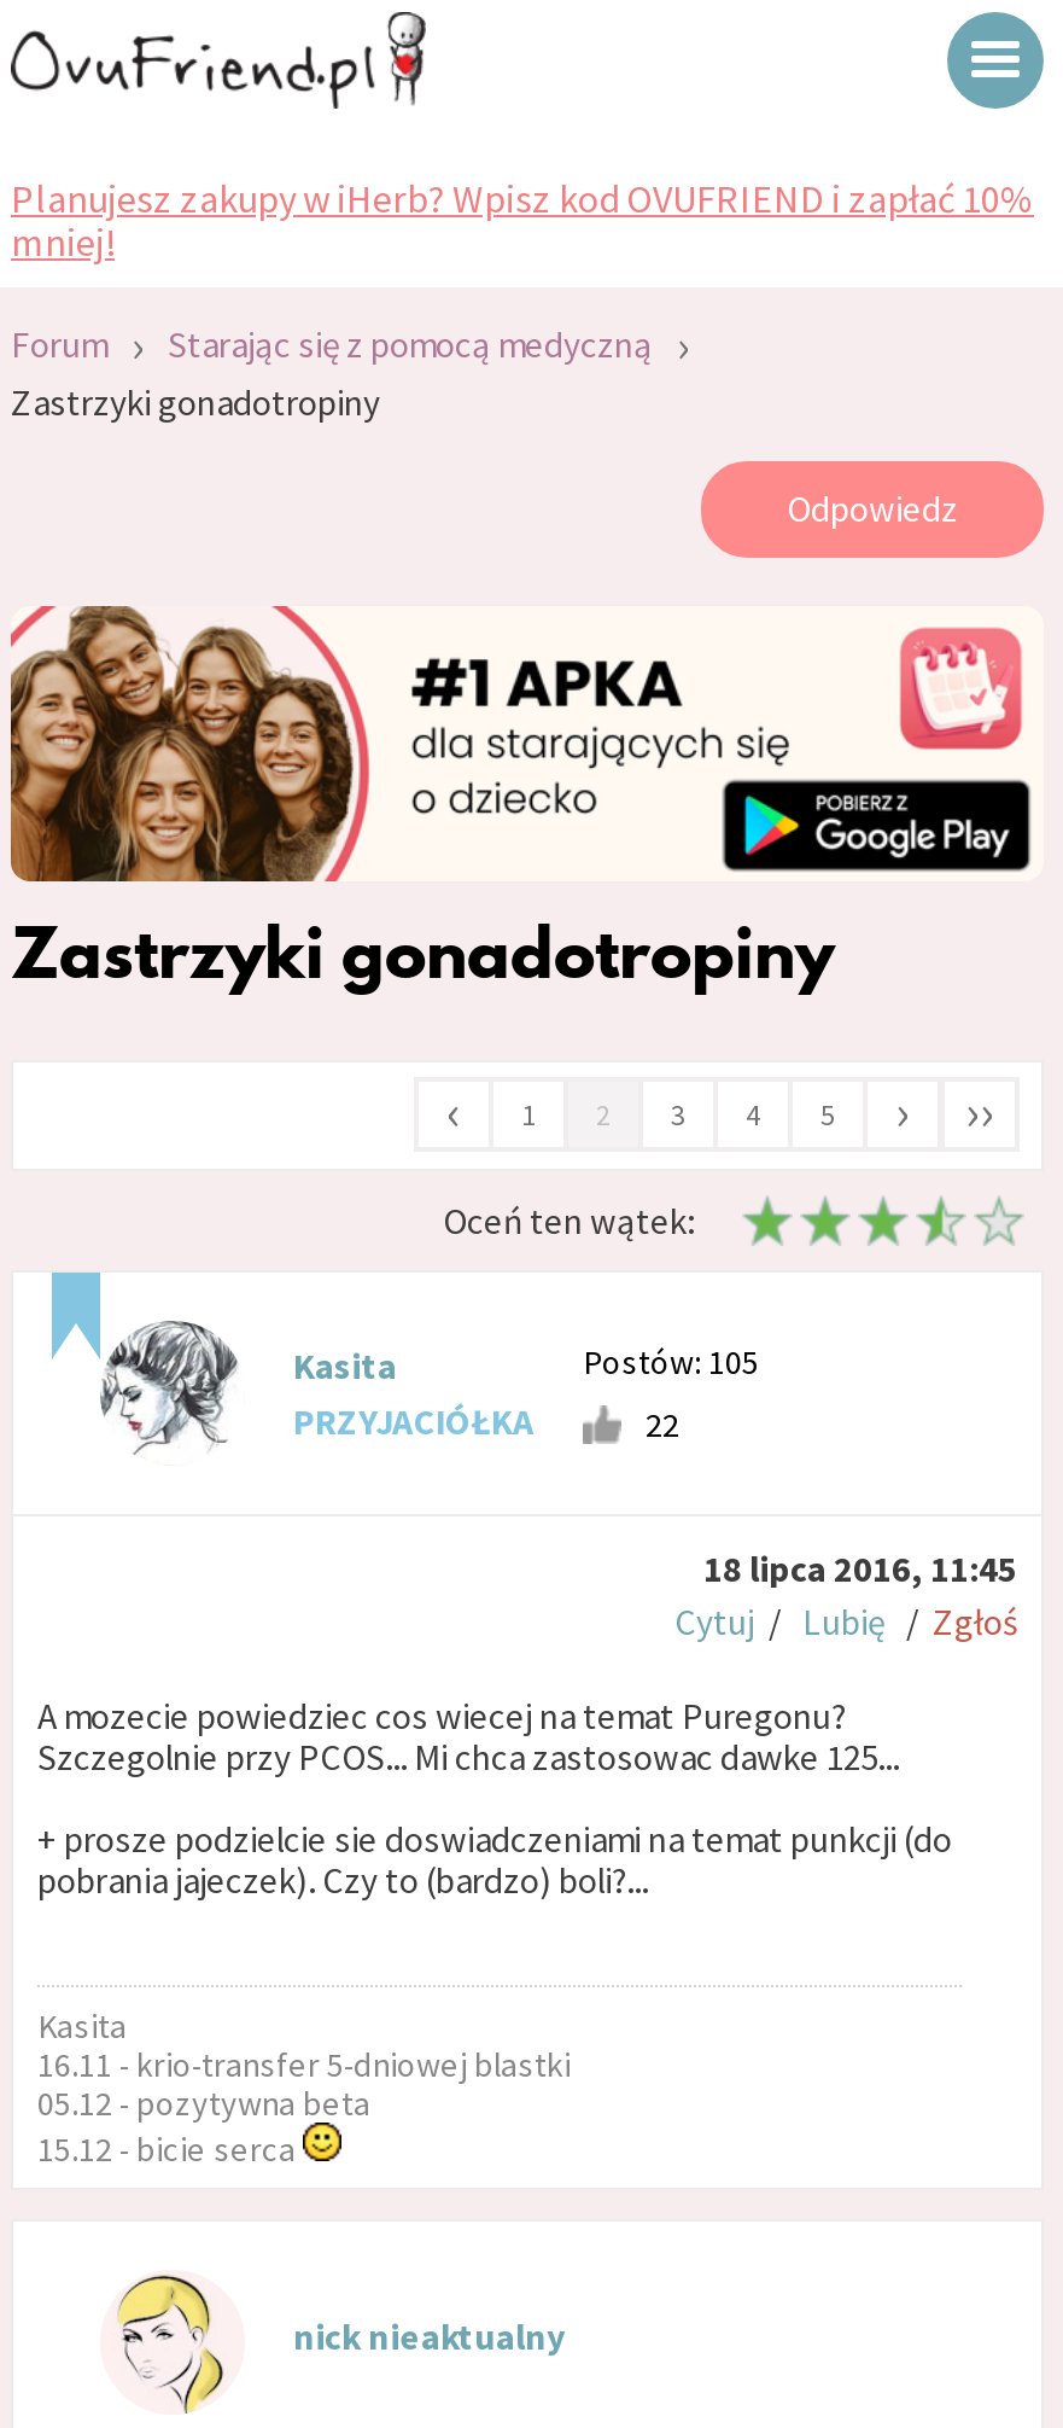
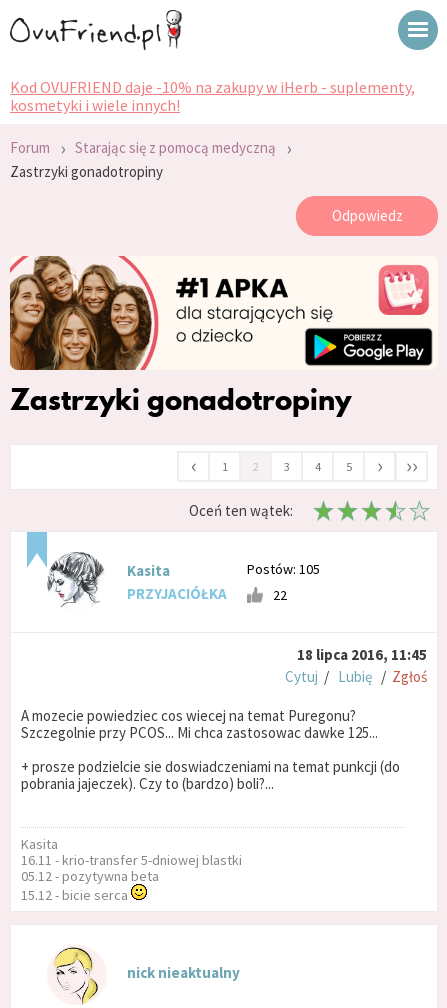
[11,174,1034,266] Planujesz zakupy w iHerb? Wpisz kod OVUFRIEND i zapłać 10% | mniej! -> [10,77,415,115] Kod OVUFRIEND daje -10% na zakupy w iHerb - suplementy, | kosmetyki i wiele innych!

